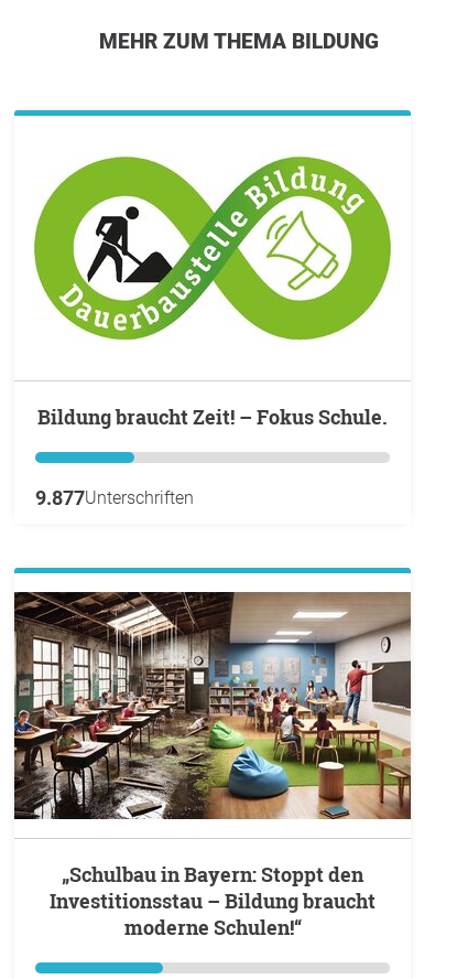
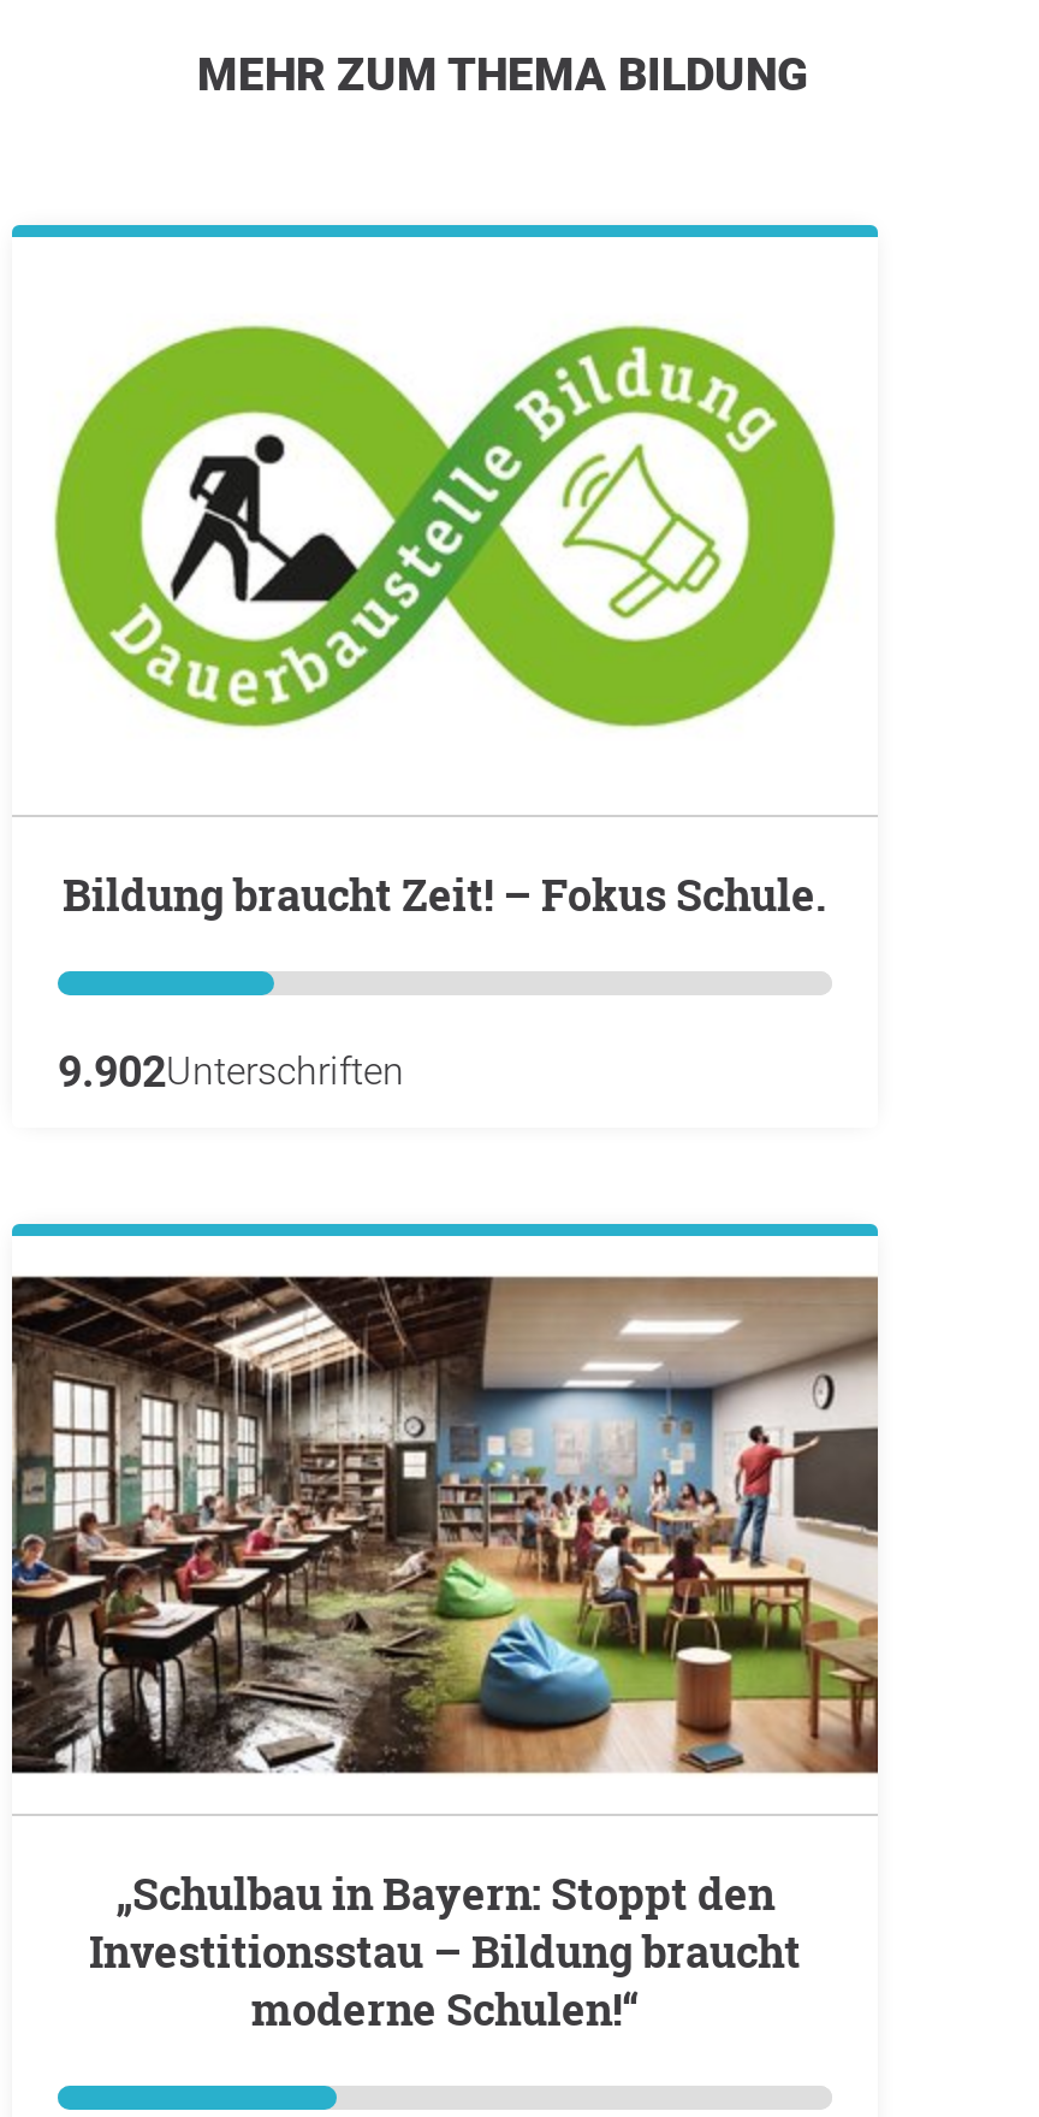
[35,486,194,509] 9.877Unterschriften -> [58,1048,404,1098] 9.902Unterschriften

